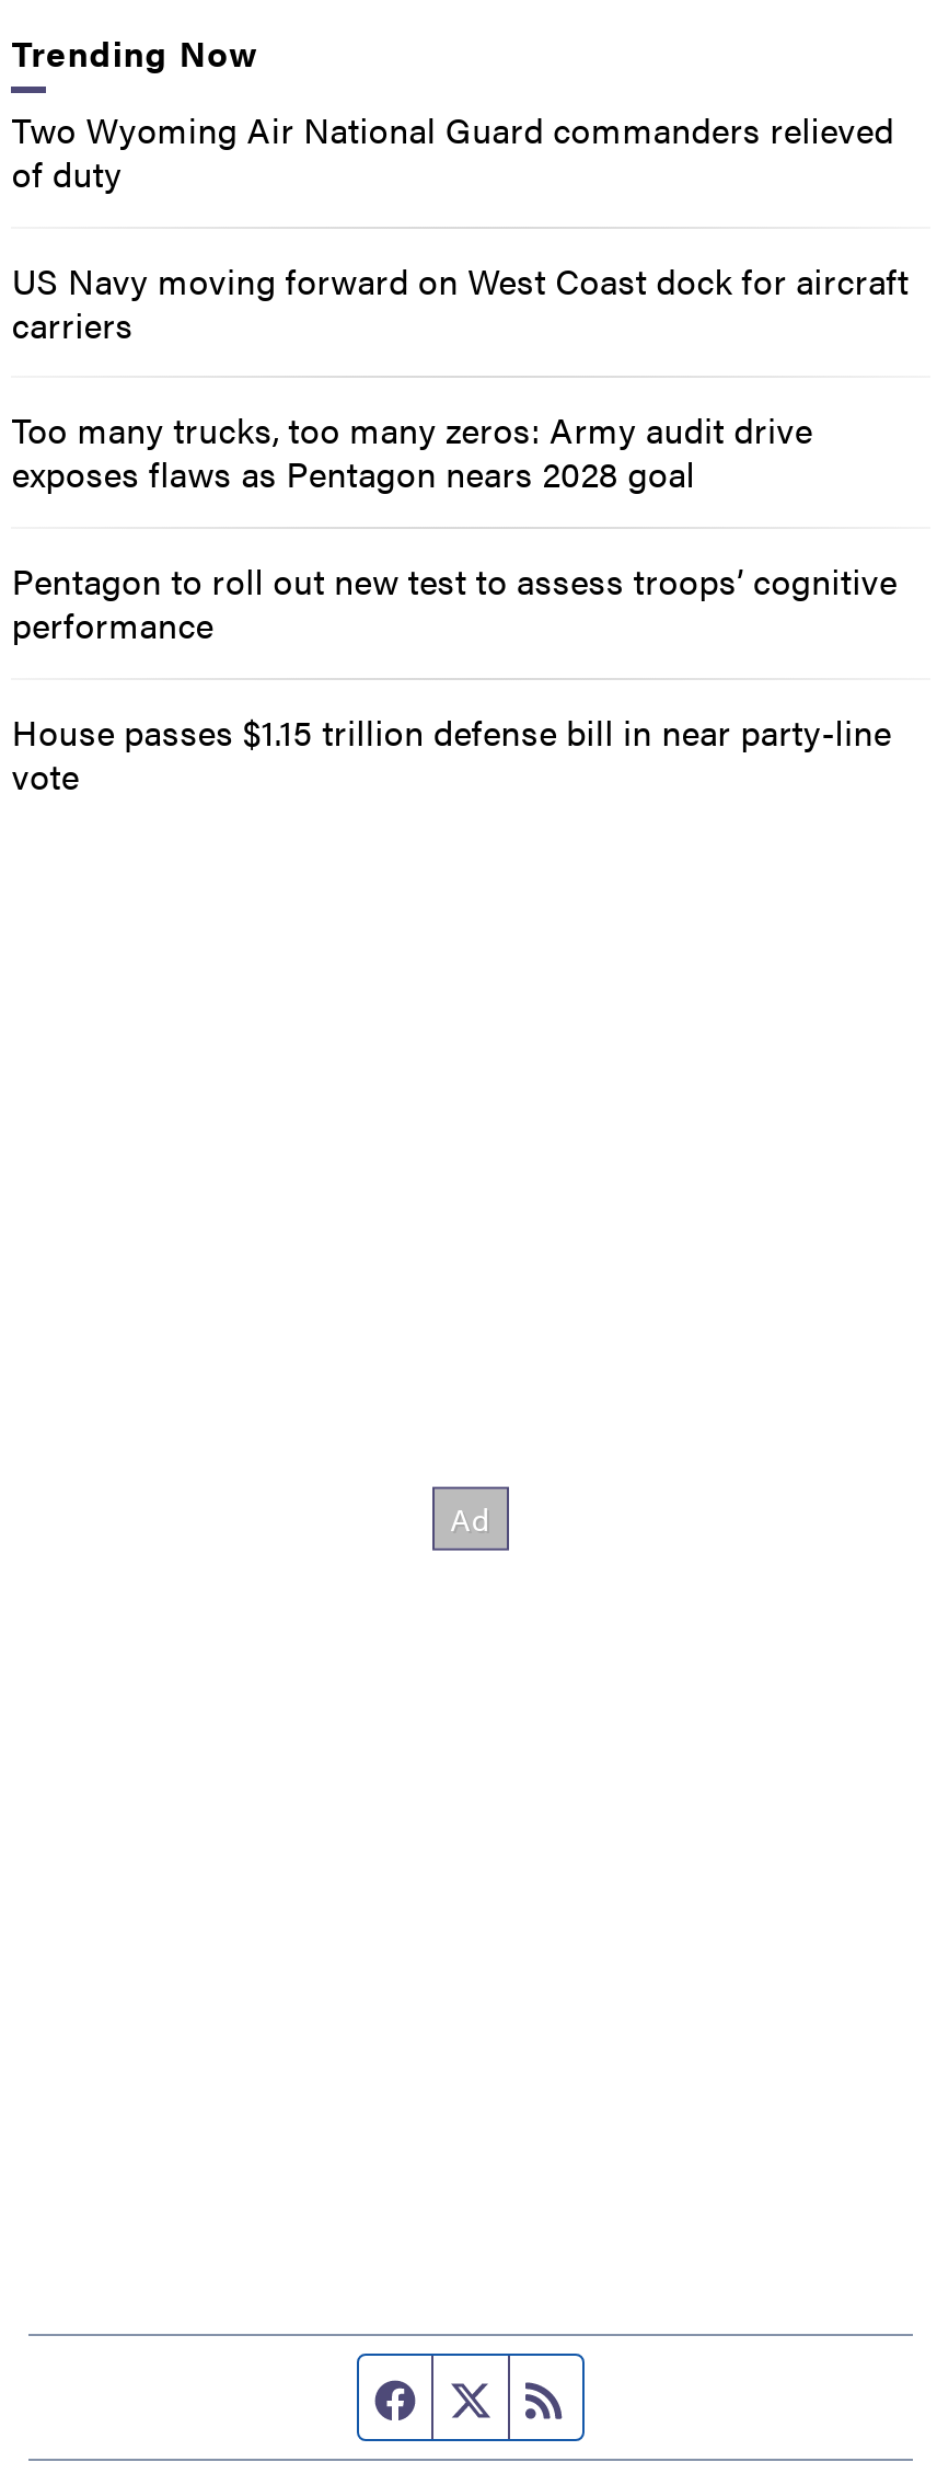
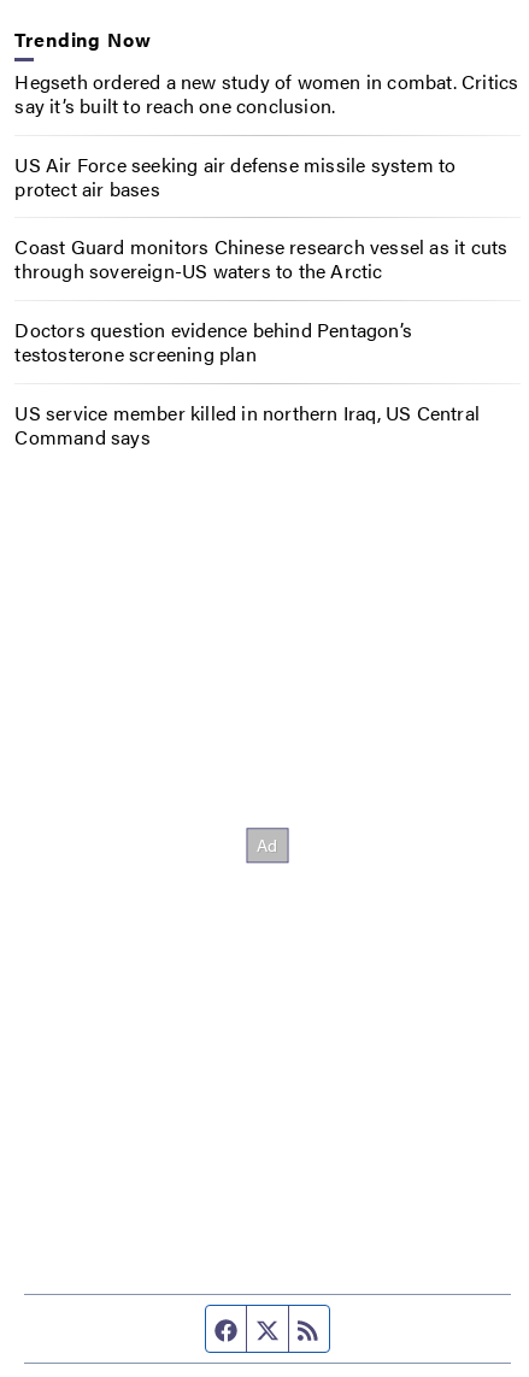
[12,103,894,198] Two Wyoming Air National Guard commanders relieved | of duty -> [15,67,519,119] Hegseth ordered a new study of women in combat. Critics | say it’s built to reach one conclusion.
[12,254,909,348] US Navy moving forward on West Coast dock for aircraft | carriers -> [15,150,456,202] US Air Force seeking air defense missile system to | protect air bases
[12,405,813,499] Too many trucks, too many zeros: Army audit drive | exposes flaws as Pentagon nears 2028 goal -> [15,233,508,285] Coast Guard monitors Chinese research vessel as it cuts | through sovereign-US waters to the Arctic
[12,555,897,650] Pentagon to roll out new test to assess troops’ cognitive | performance -> [15,316,412,368] Doctors question evidence behind Pentagon’s | testosterone screening plan
[12,706,891,800] House passes $1.15 trillion defense bill in near party-line | vote -> [15,399,480,450] US service member killed in northern Iraq, US Central | Command says

